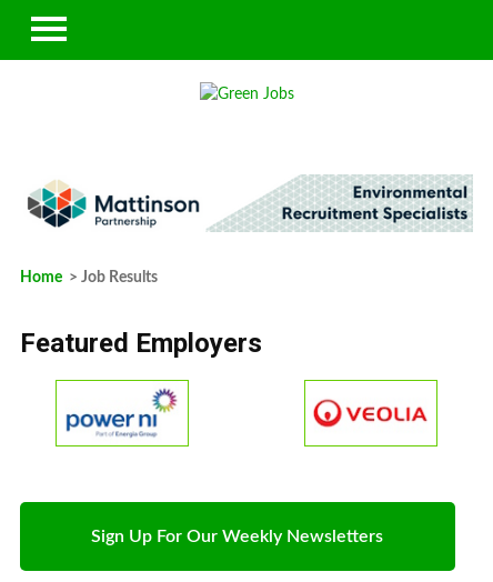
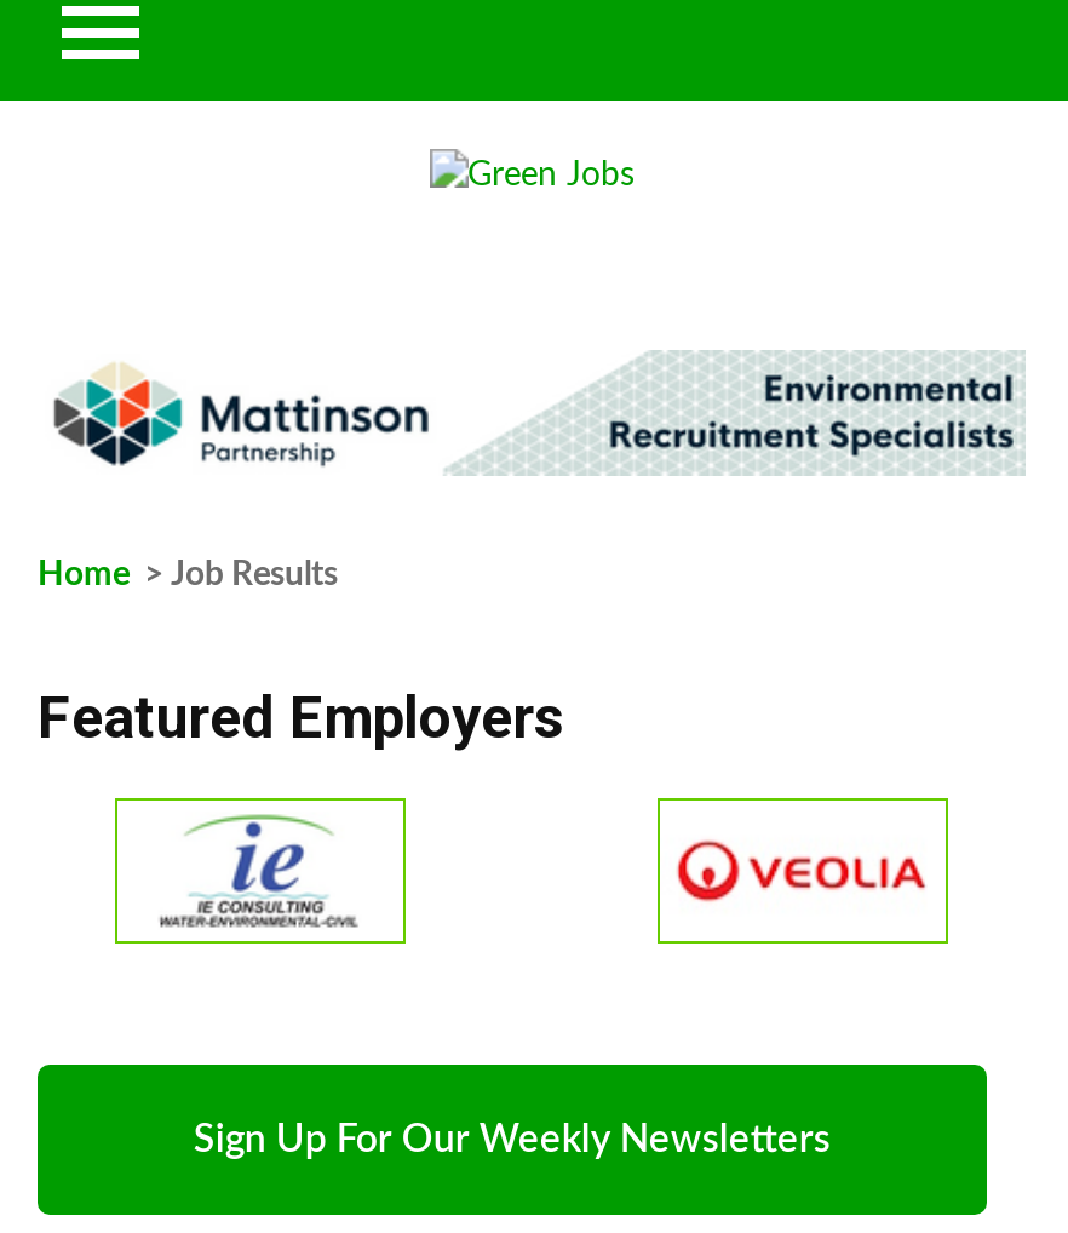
[66,388,178,439] [image] -> [139,813,377,929] [image]

